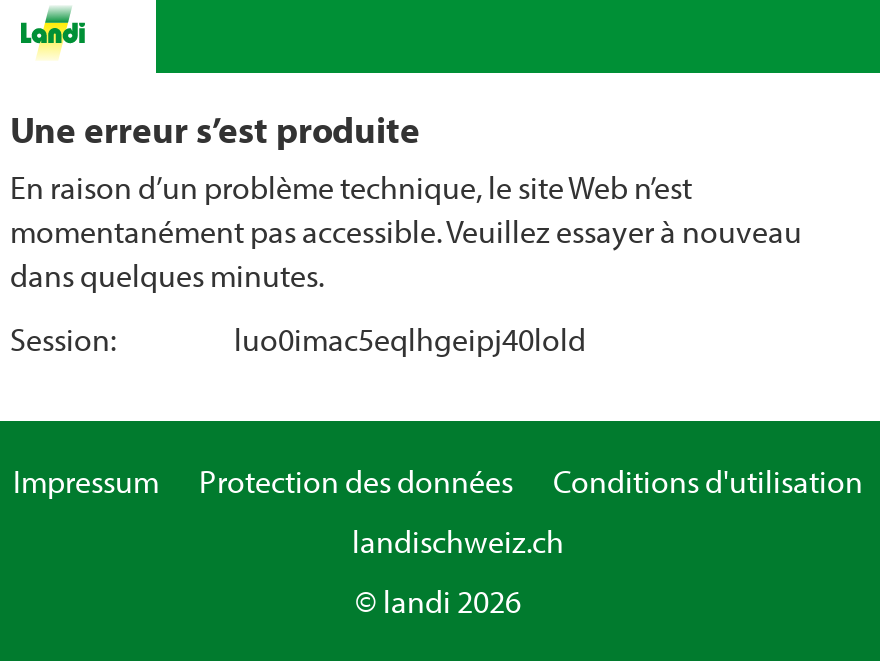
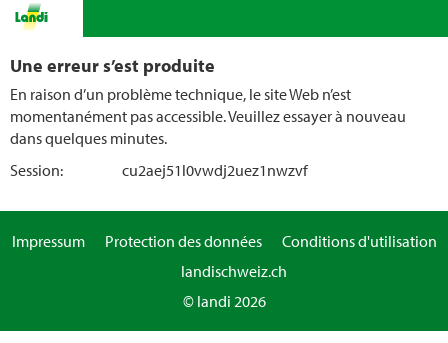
[234,319,586,359] luo0imac5eqlhgeipj40lold -> [122,160,308,180] cu2aej51l0vwdj2uez1nwzvf

